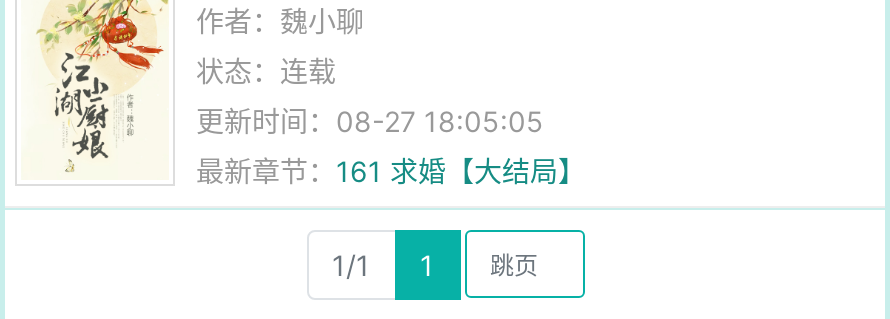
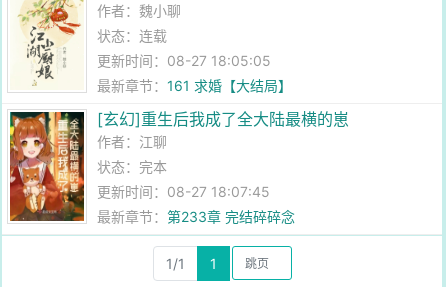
none -> [9,109,349,225] [image] | [玄幻]重生后我成了全大陆最横的崽 | 作者：江聊 | 状态：完本 | 更新时间：08-27 18:07:45 | 最新章节：第233章 完结碎碎念

